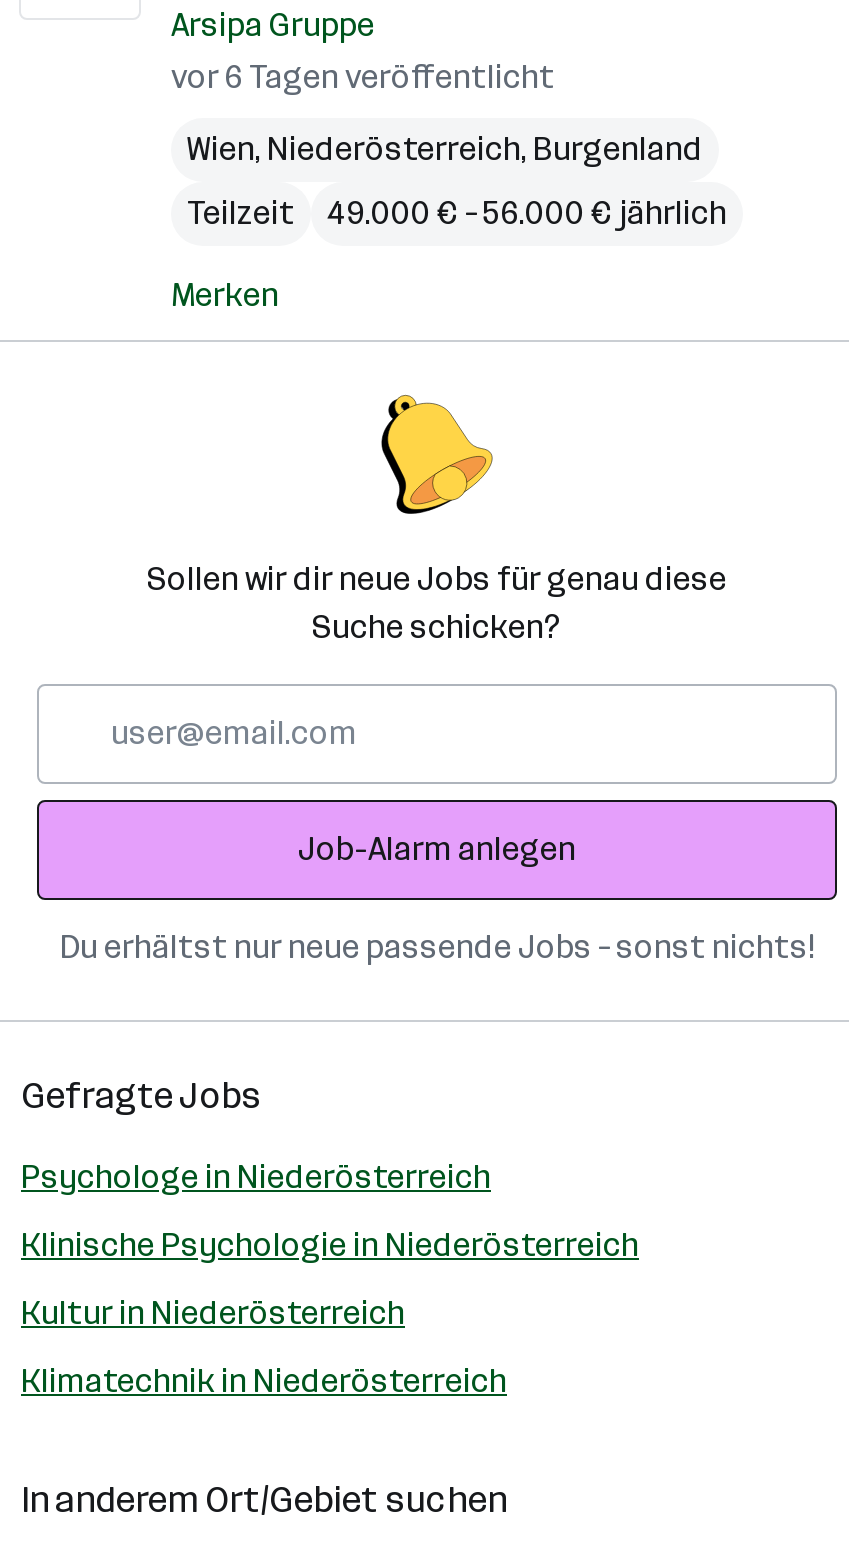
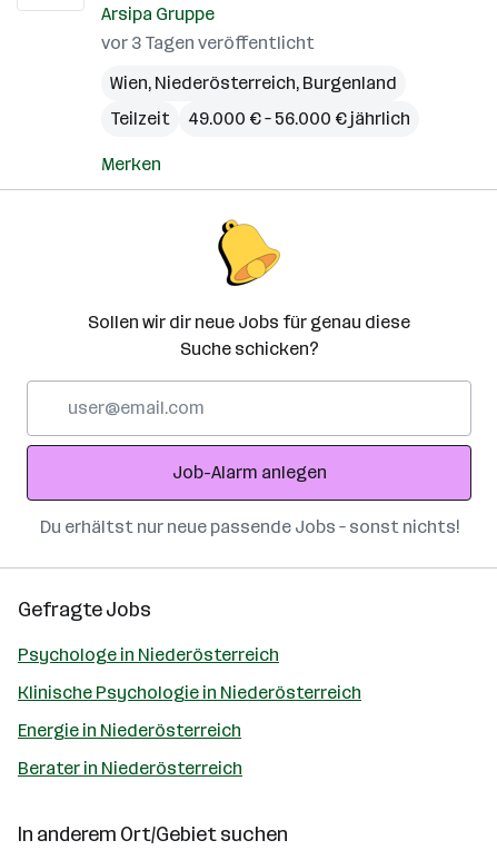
[171,58,555,96] vor 6 Tagen veröffentlicht -> [101,32,315,53] vor 3 Tagen veröffentlicht
[21,1294,405,1332] Kultur in Niederösterreich -> [18,720,241,741] Energie in Niederösterreich
[21,1362,507,1400] Klimatechnik in Niederösterreich -> [18,758,242,779] Berater in Niederösterreich

